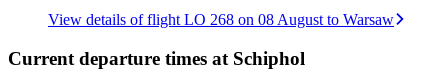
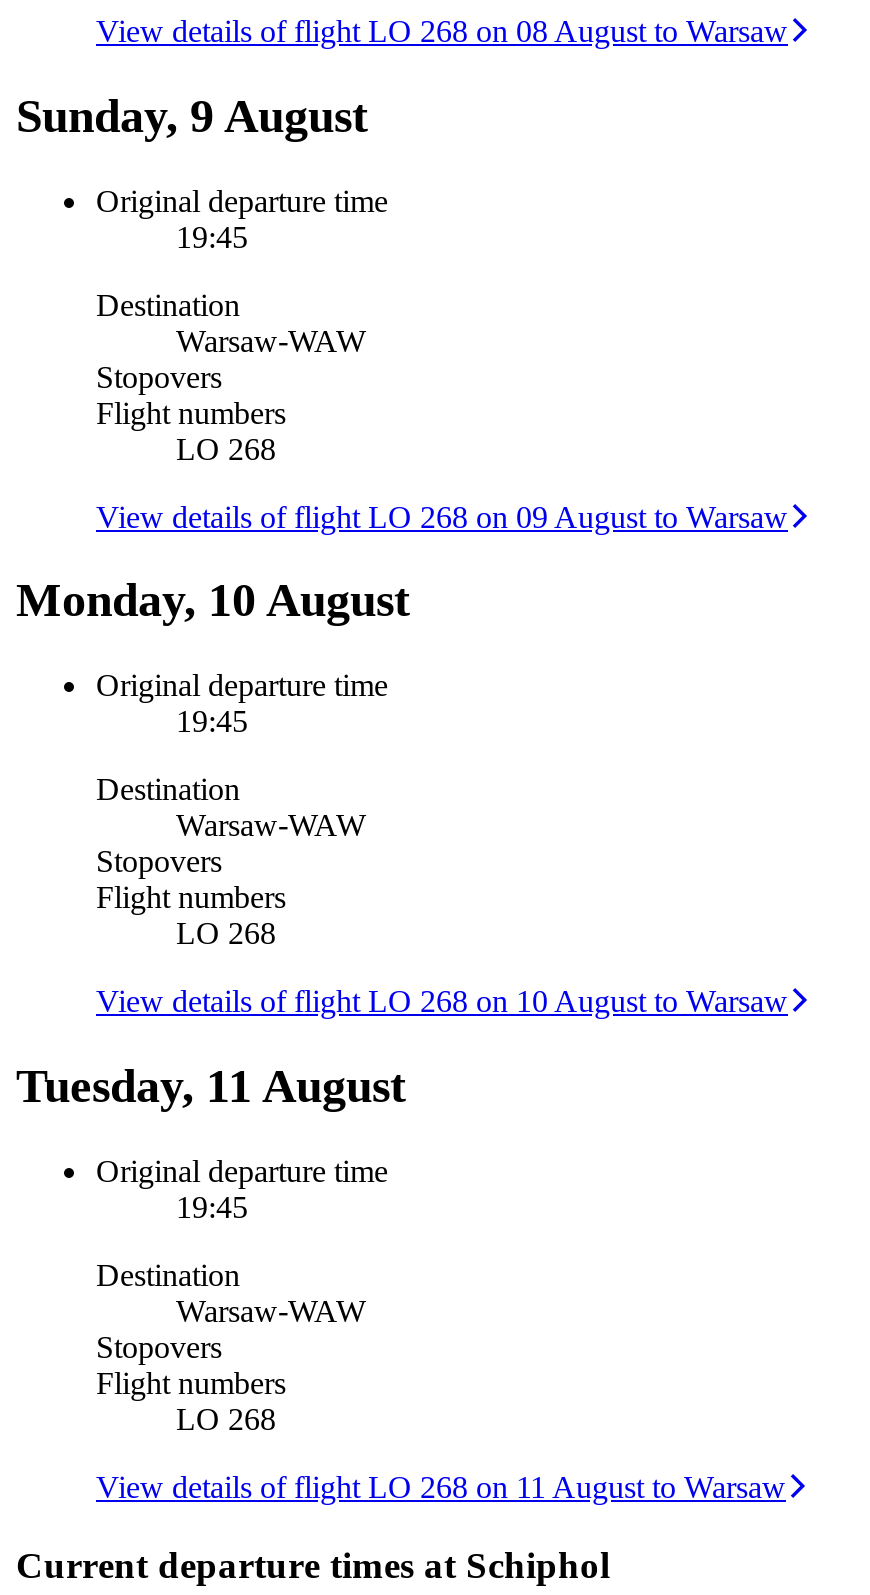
none -> [16,89,788,1504] Sunday, 9 August | Original departure time | 19:45 | Destination | Warsaw-WAW | Stopovers | Flight numbers | LO 268 | View details of flight LO 268 on 09 August to Warsaw | Monday, 10 August | Original departure time | 19:45 | Destination | Warsaw-WAW | Stopovers | Flight numbers | LO 268 | View details of flight LO 268 on 10 August to Warsaw | Tuesday, 11 August | Original departure time | 19:45 | Destination | Warsaw-WAW | Stopovers | Flight numbers | LO 268 | View details of flight LO 268 on 11 August to Warsaw

